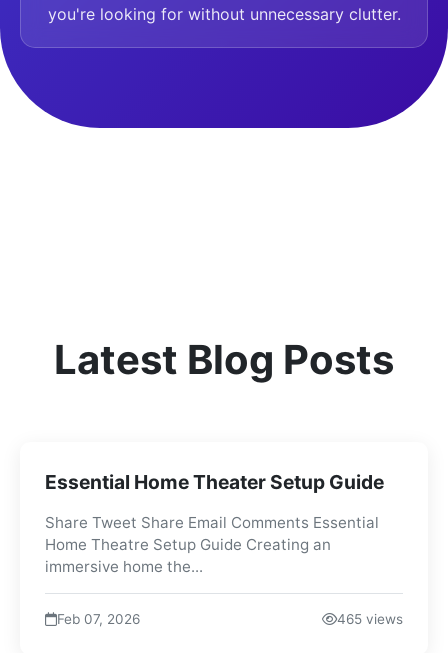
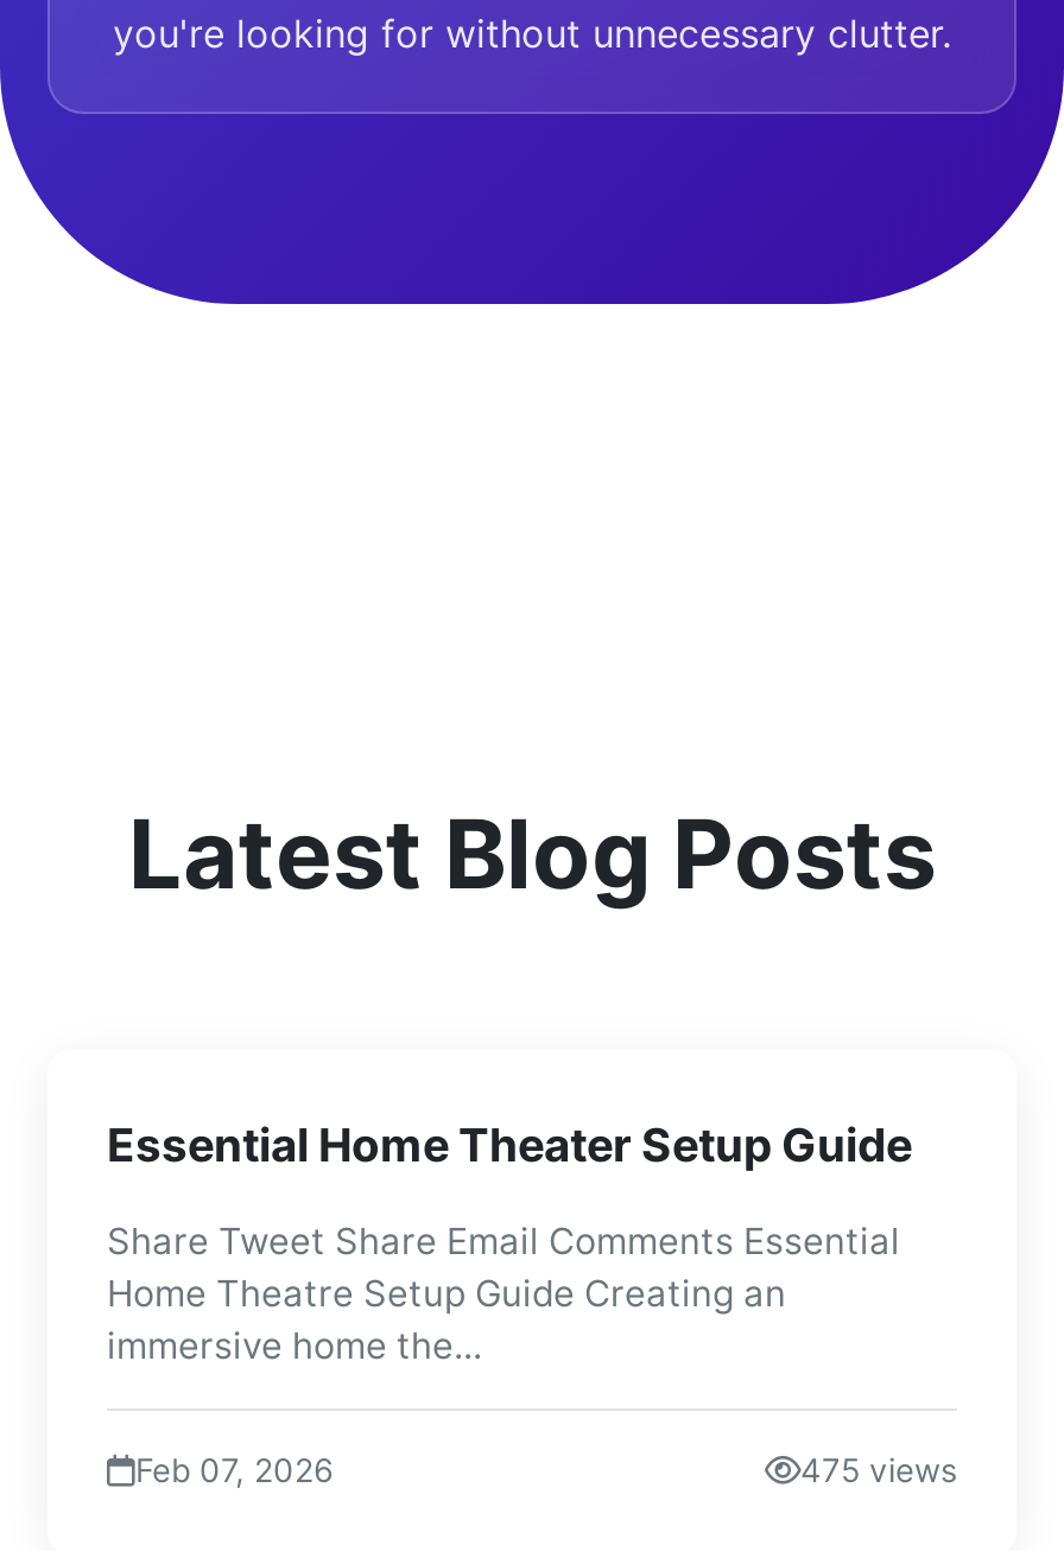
[337,611,403,627] 465 views -> [800,1451,957,1489] 475 views

